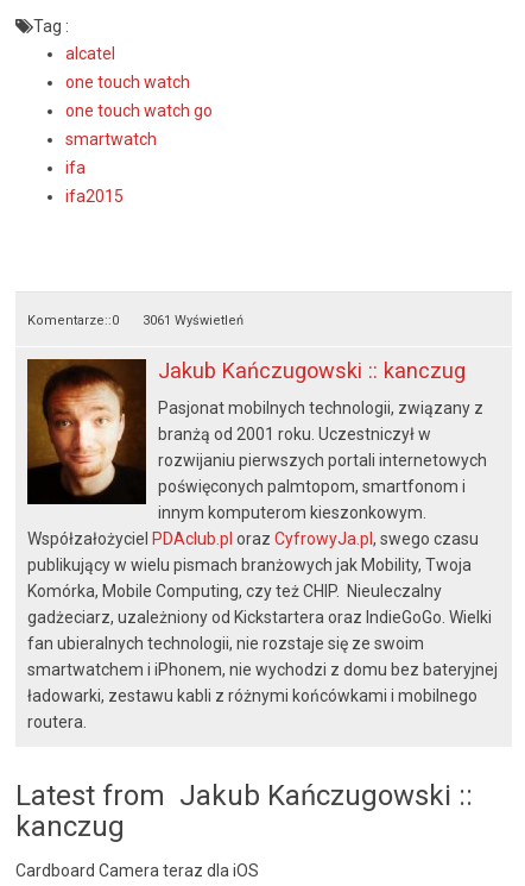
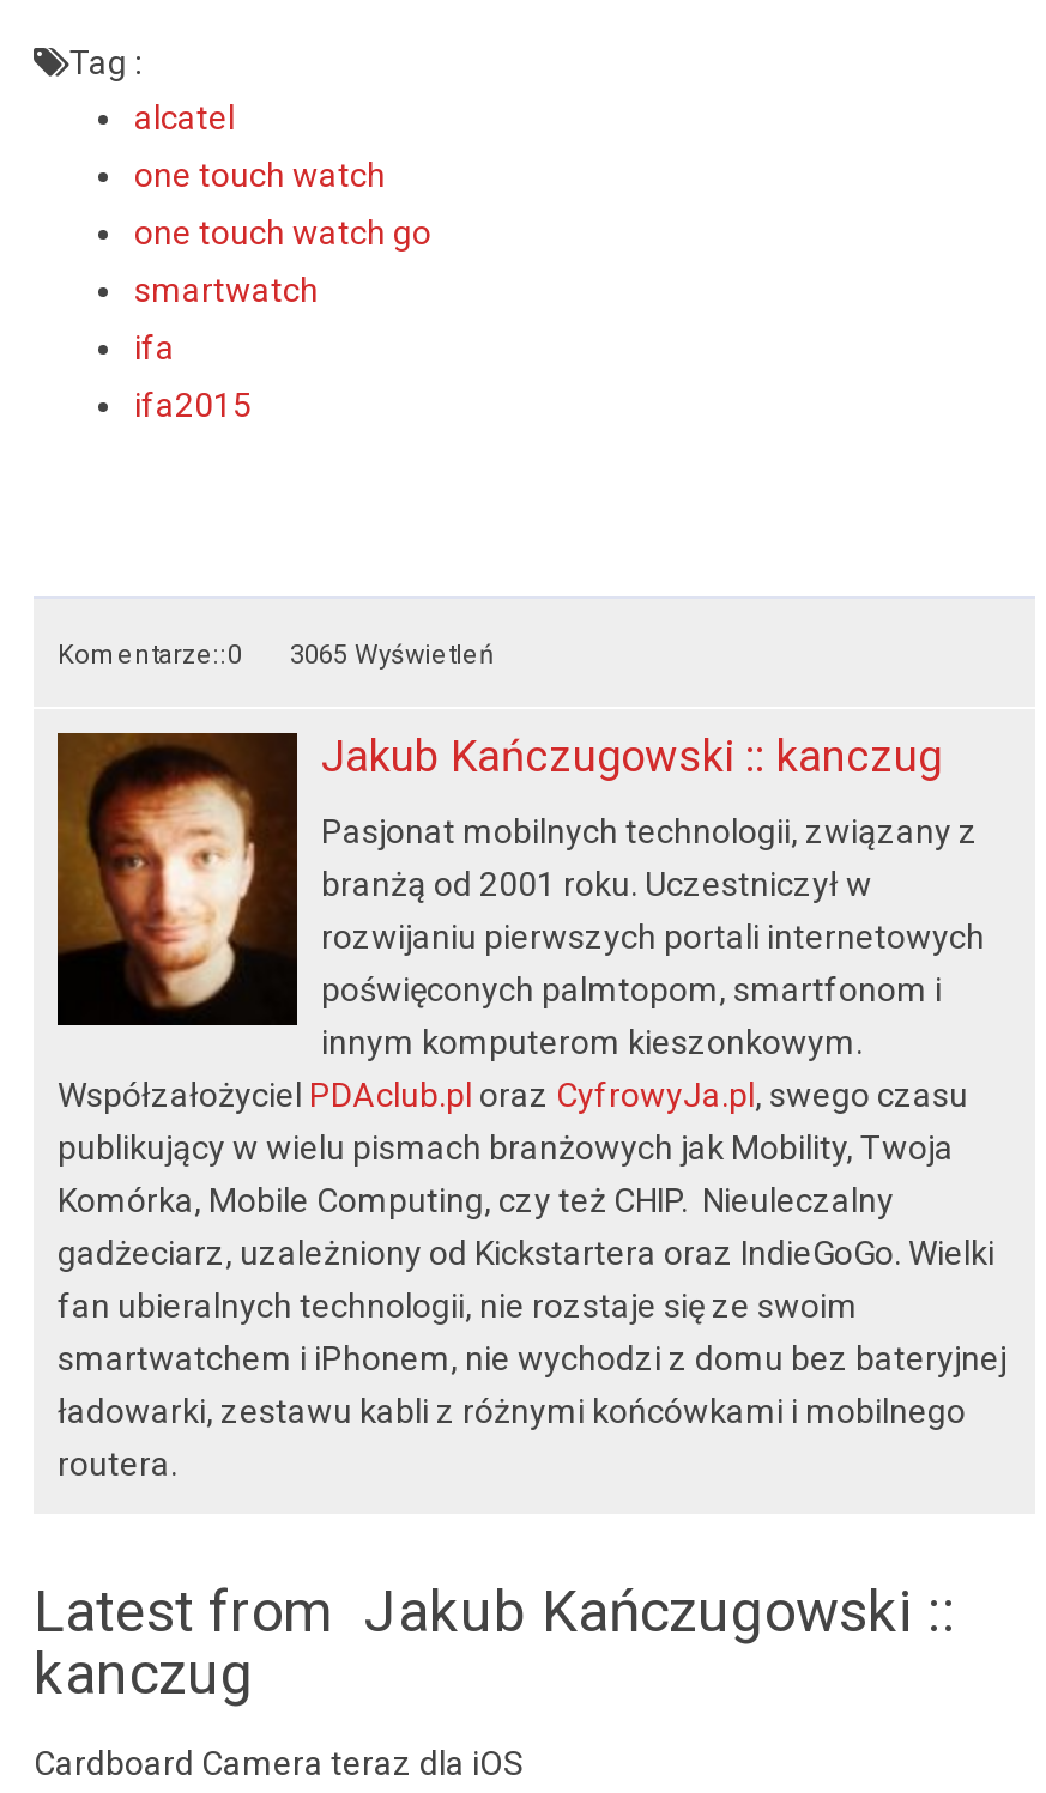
[27,313,243,328] Komentarze::0 3061 Wyświetleń -> [58,639,494,670] Komentarze::0 3065 Wyświetleń

